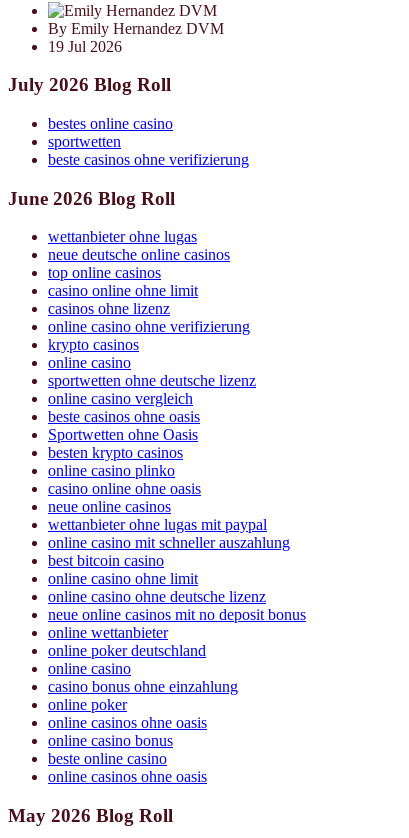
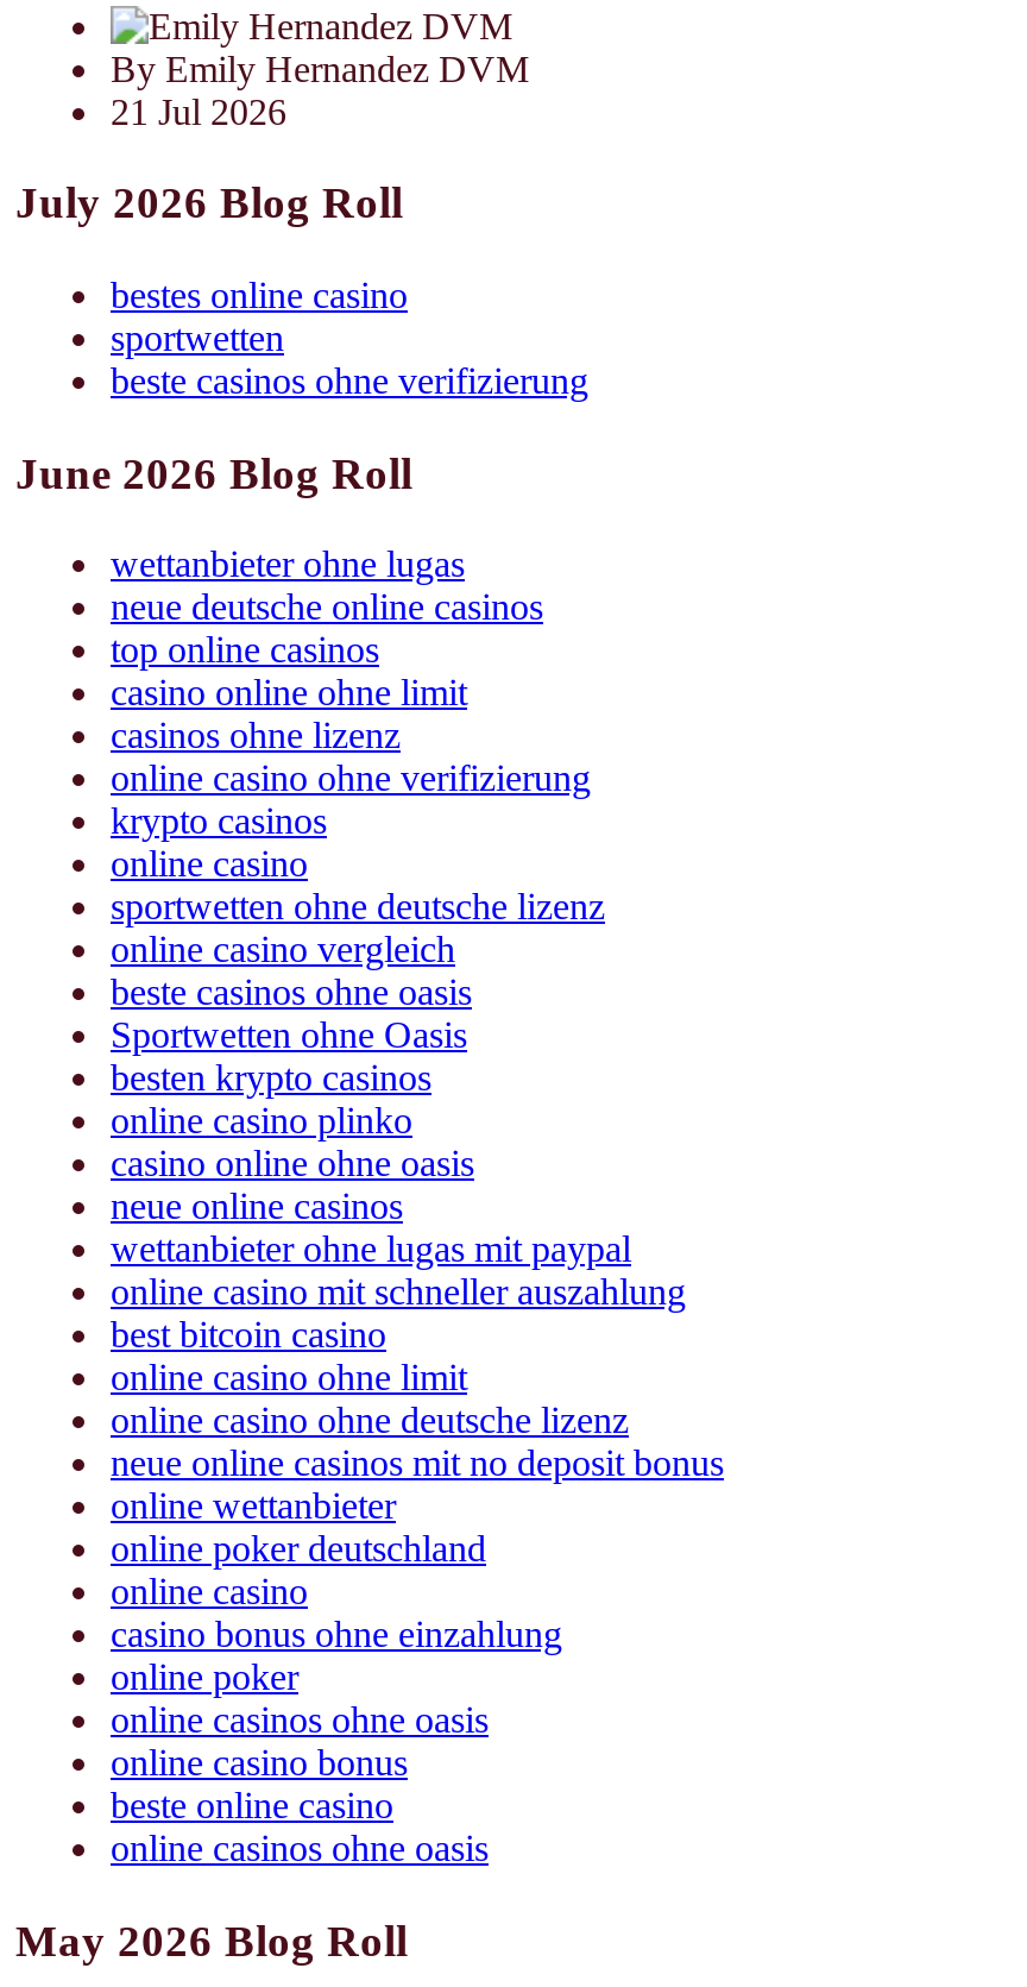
[48,38,122,55] 19 Jul 2026 -> [111,91,286,131] 21 Jul 2026

